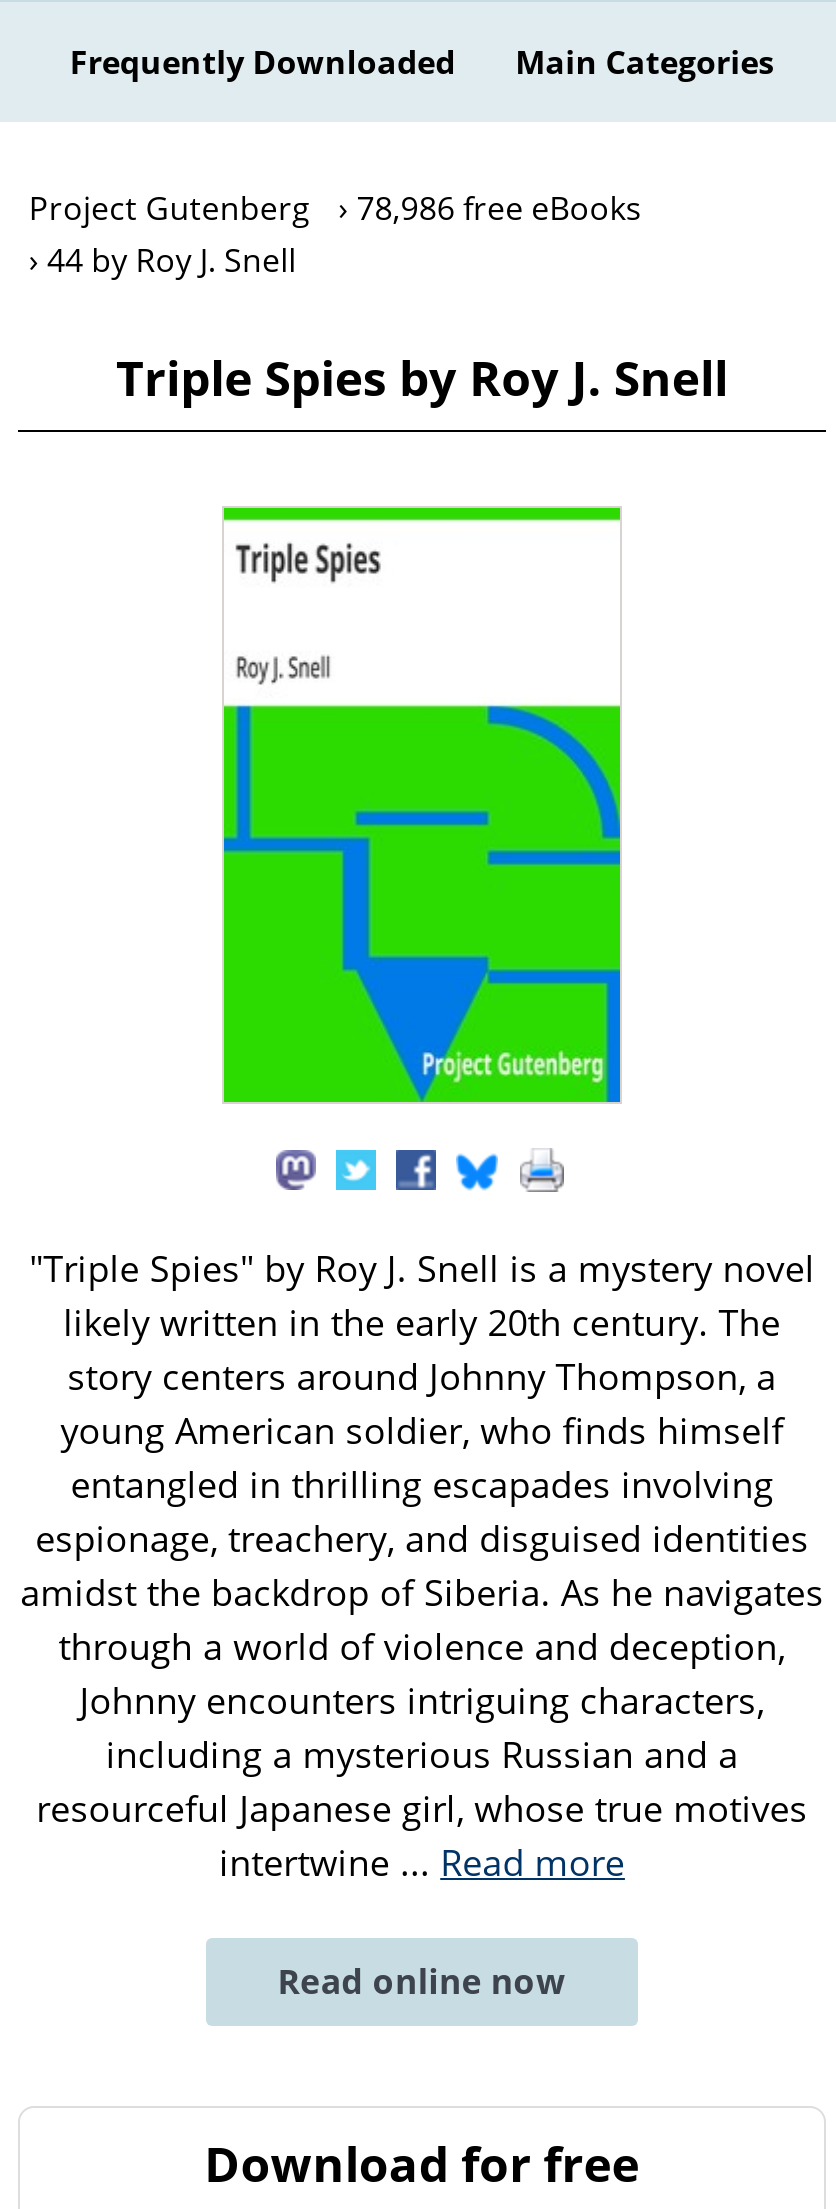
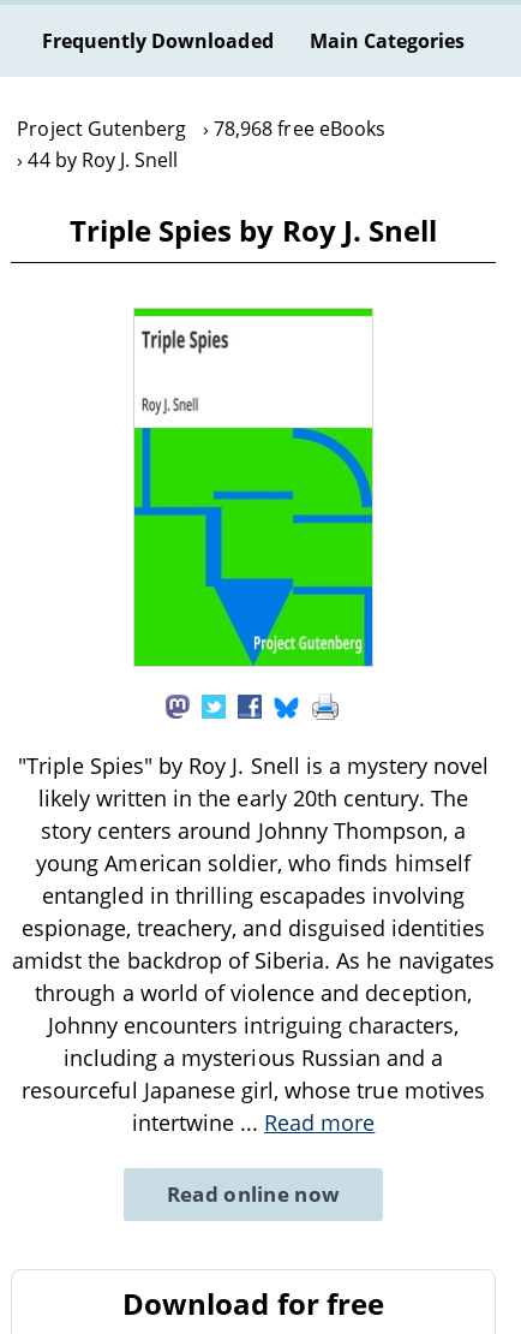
[29,186,642,230] Project Gutenberg 78,986 free eBooks -> [17,115,385,142] Project Gutenberg 78,968 free eBooks

